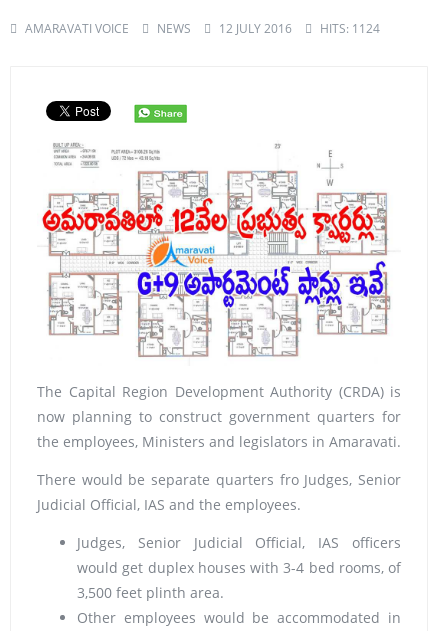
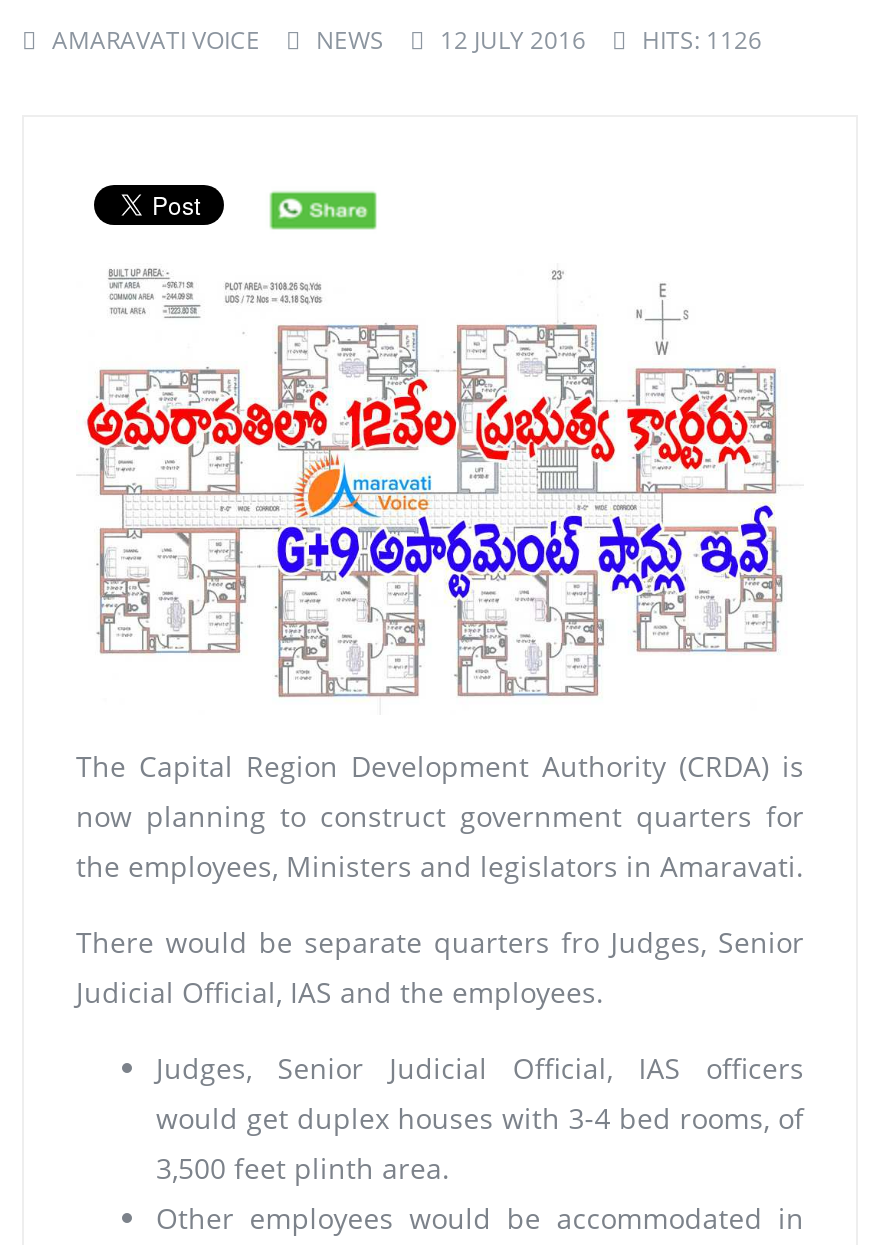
[25,20,380,37] AMARAVATI VOICE NEWS 12 JULY 2016 HITS: 1124 -> [52,23,762,57] AMARAVATI VOICE NEWS 12 JULY 2016 HITS: 1126

